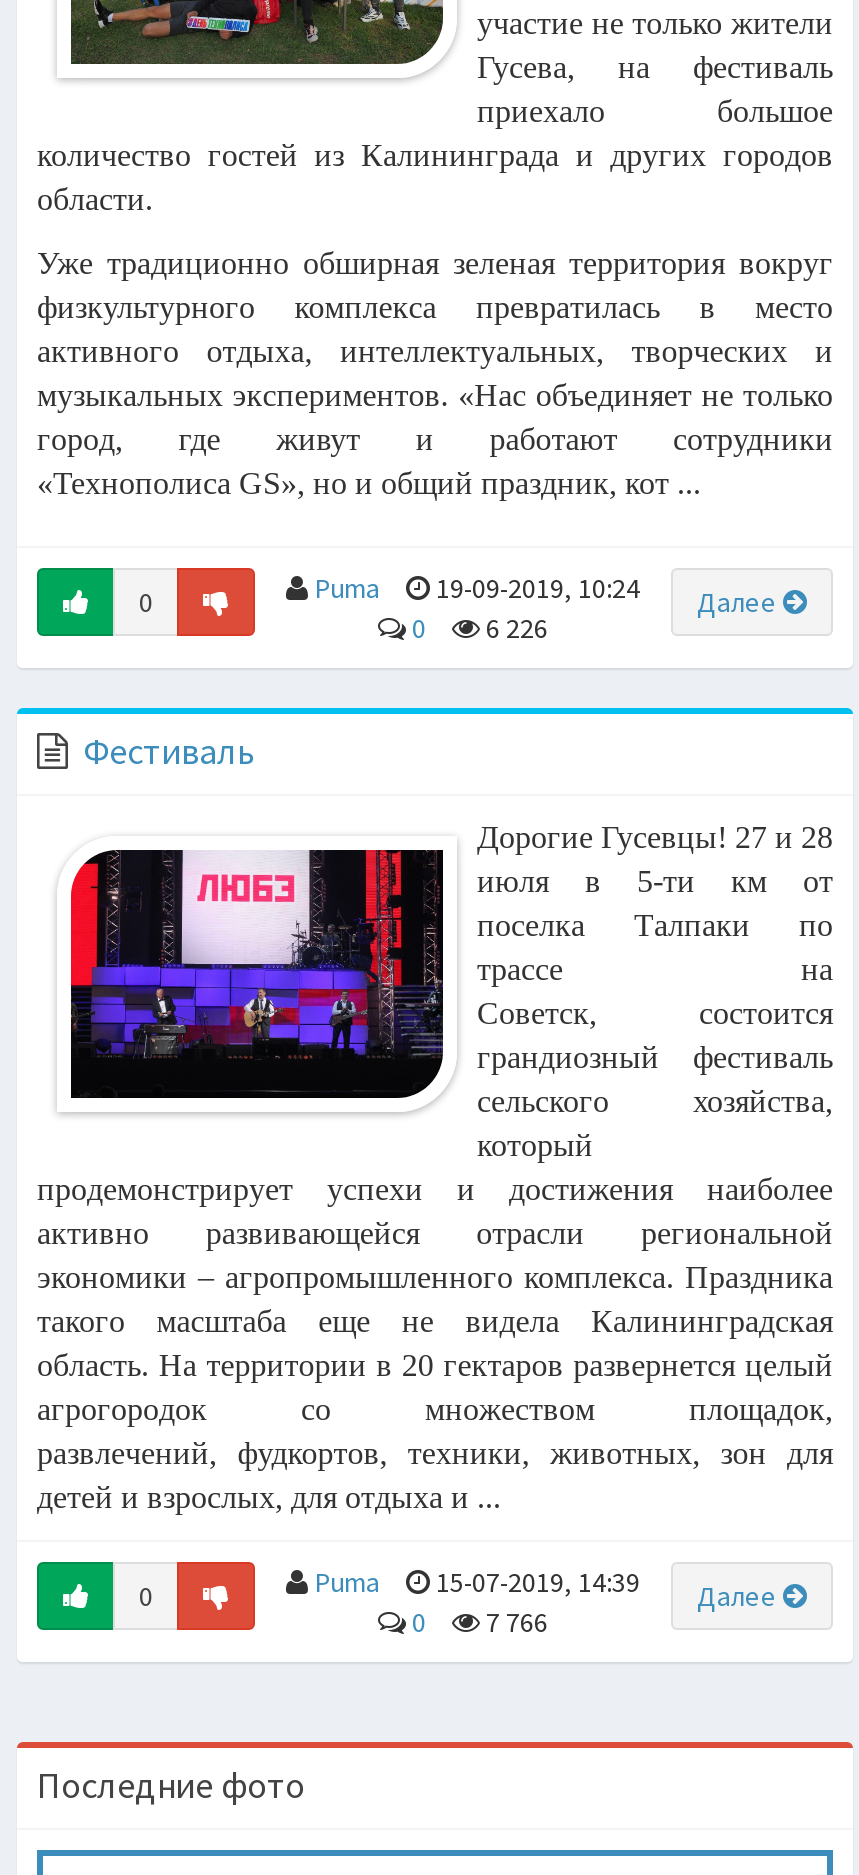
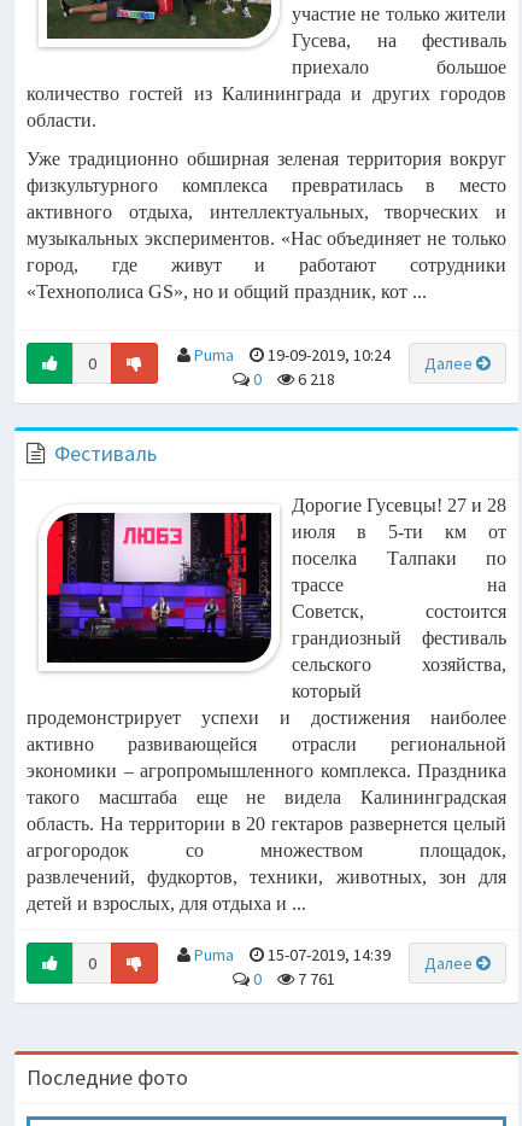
[412,610,548,646] 0 6 226 -> [253,368,335,390] 0 6 218
[412,1604,548,1640] 0 7 766 -> [253,968,335,990] 0 7 761

